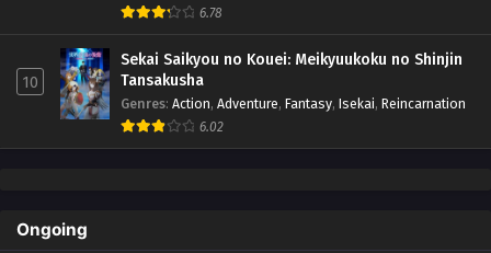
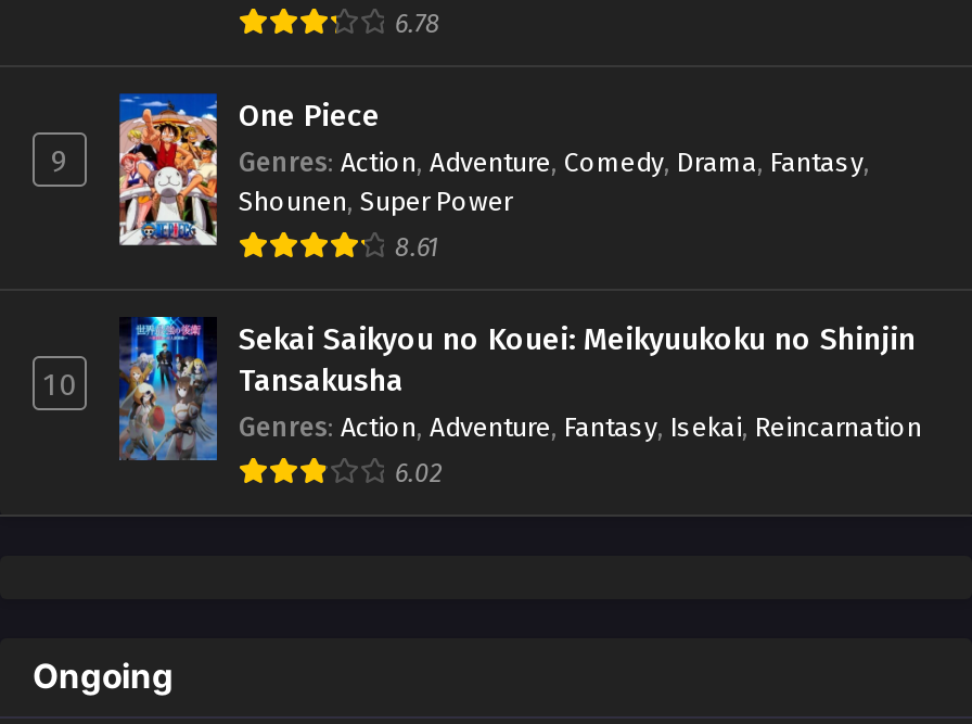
none -> [51,145,68,181] 9
none -> [117,91,870,264] [image] | One Piece | Genres: Action, Adventure, Comedy, Drama, Fantasy, | Shounen, Super Power | 8.61

